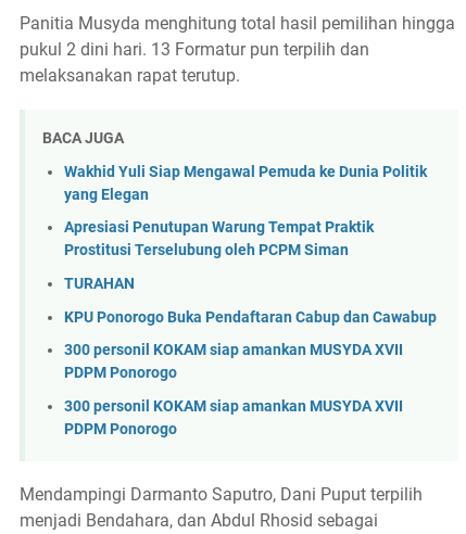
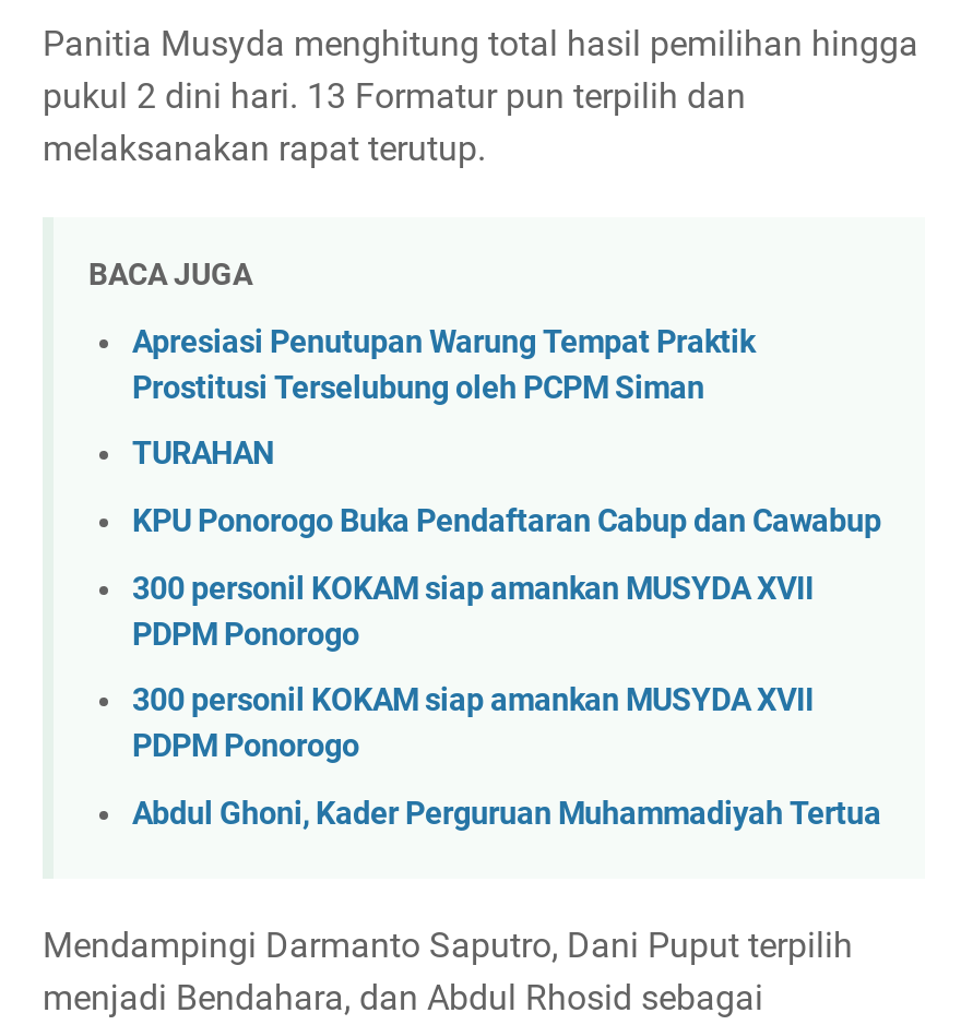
[64,163,427,204] Wakhid Yuli Siap Mengawal Pemuda ke Dunia Politik | yang Elegan -> none
moved [64,219,437,438] -> [132,324,881,766]: Apresiasi Penutupan Warung Tempat Praktik | Prostitusi Terselubung oleh PCPM Siman | TURAHAN | KPU Ponorogo Buka Pendaftaran Cabup dan Cawabup | 300 personil KOKAM siap amankan MUSYDA XVII | PDPM Ponorogo | 300 personil KOKAM siap amankan MUSYDA XVII | PDPM Ponorogo
none -> [132,795,881,832] Abdul Ghoni, Kader Perguruan Muhammadiyah Tertua

